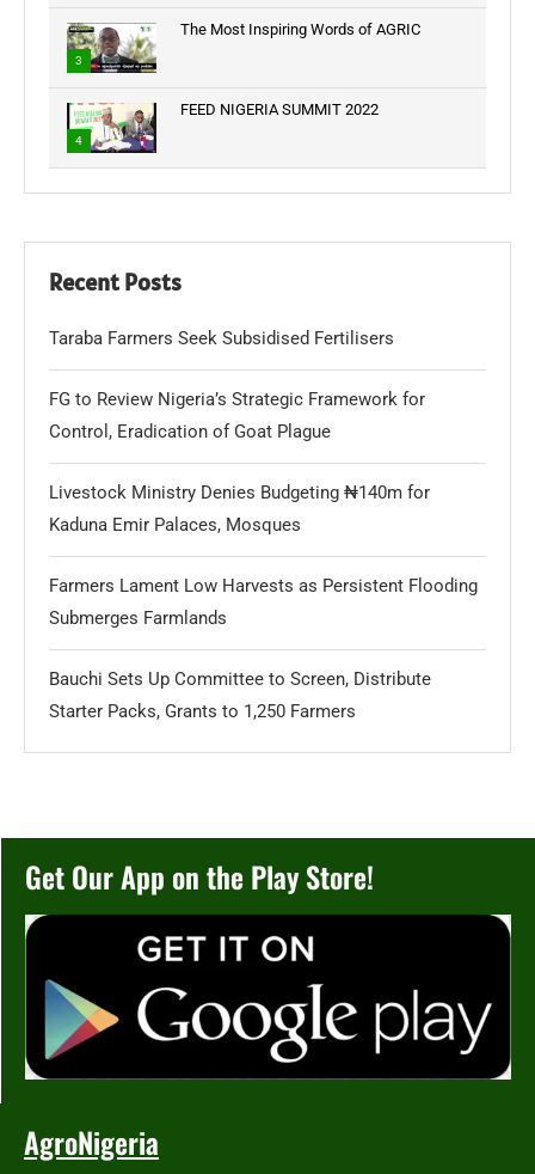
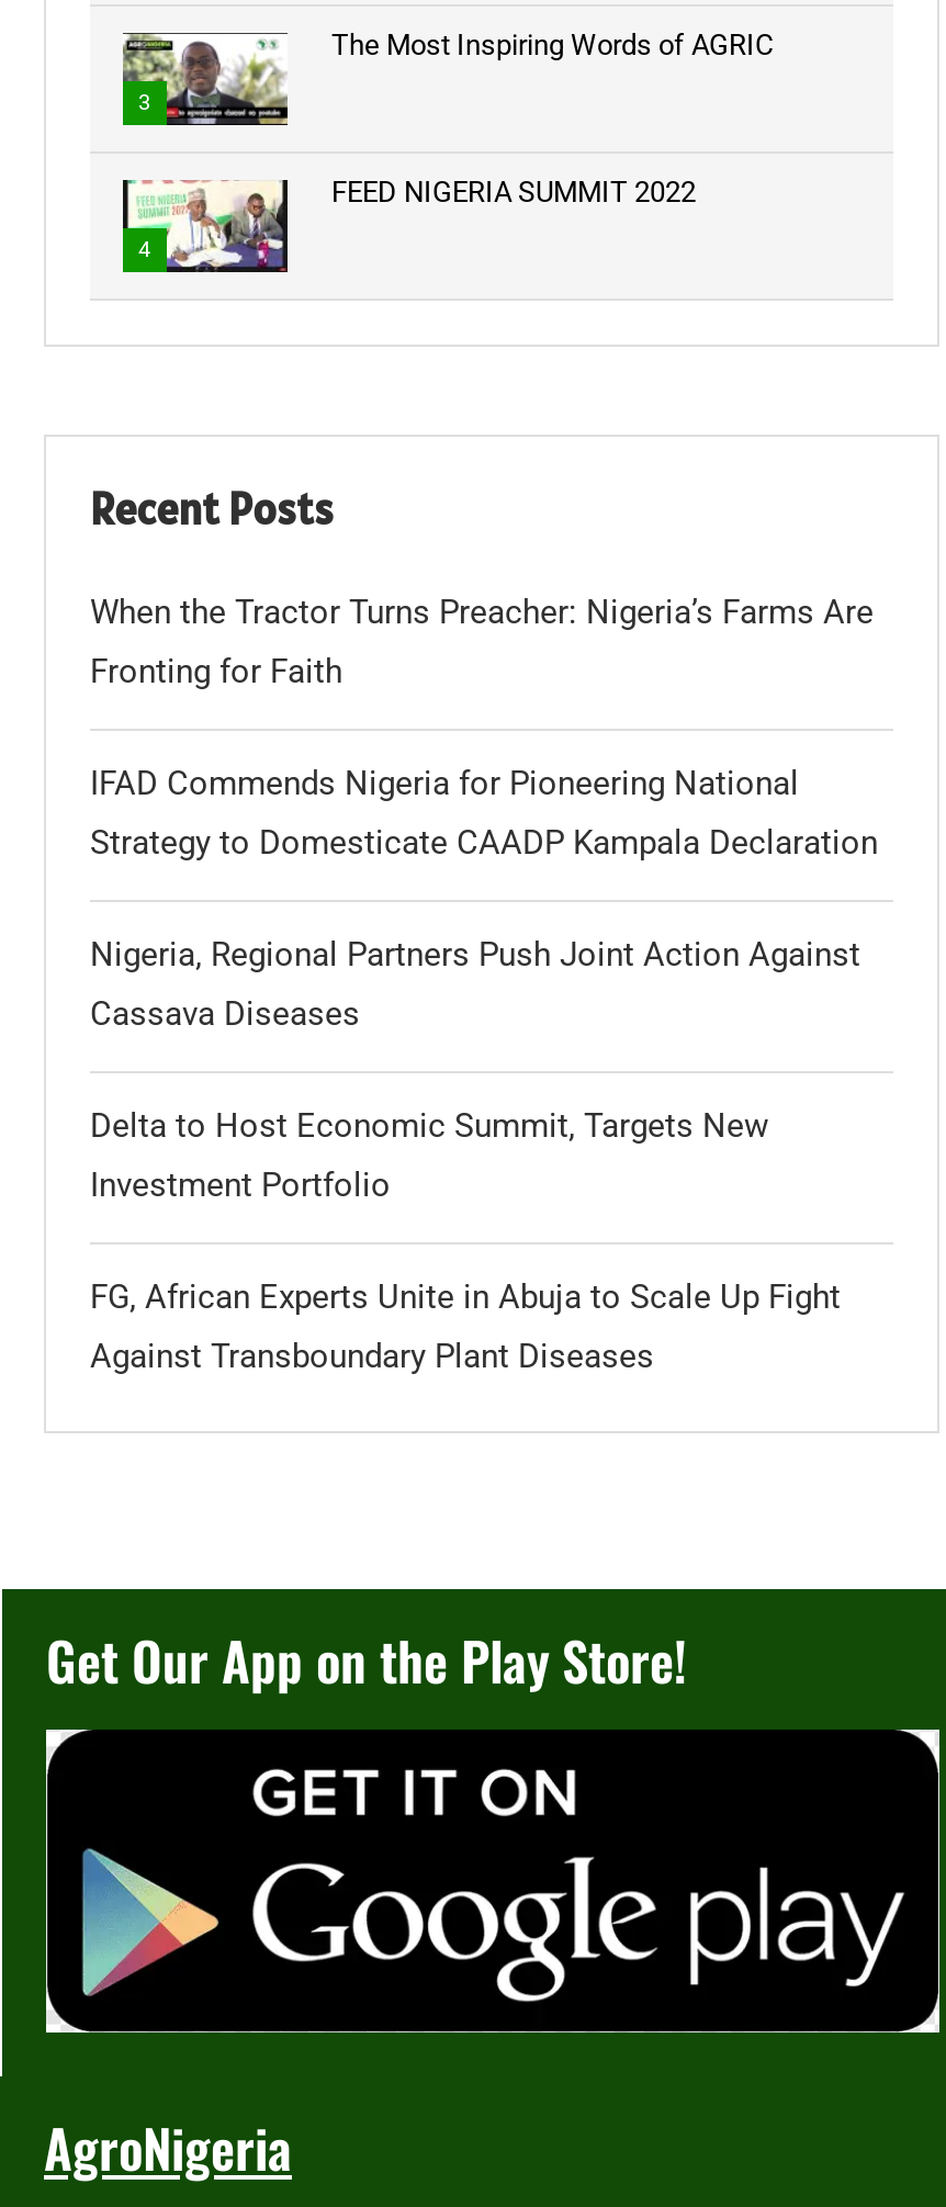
[49,328,478,723] Taraba Farmers Seek Subsidised Fertilisers | FG to Review Nigeria’s Strategic Framework for | Control, Eradication of Goat Plague | Livestock Ministry Denies Budgeting ₦140m for | Kaduna Emir Palaces, Mosques | Farmers Lament Low Harvests as Persistent Flooding | Submerges Farmlands | Bauchi Sets Up Committee to Screen, Distribute | Starter Packs, Grants to 1,250 Farmers -> [90,594,878,1377] When the Tractor Turns Preacher: Nigeria’s Farms Are | Fronting for Faith | IFAD Commends Nigeria for Pioneering National | Strategy to Domesticate CAADP Kampala Declaration | Nigeria, Regional Partners Push Joint Action Against | Cassava Diseases | Delta to Host Economic Summit, Targets New | Investment Portfolio | FG, African Experts Unite in Abuja to Scale Up Fight | Against Transboundary Plant Diseases

